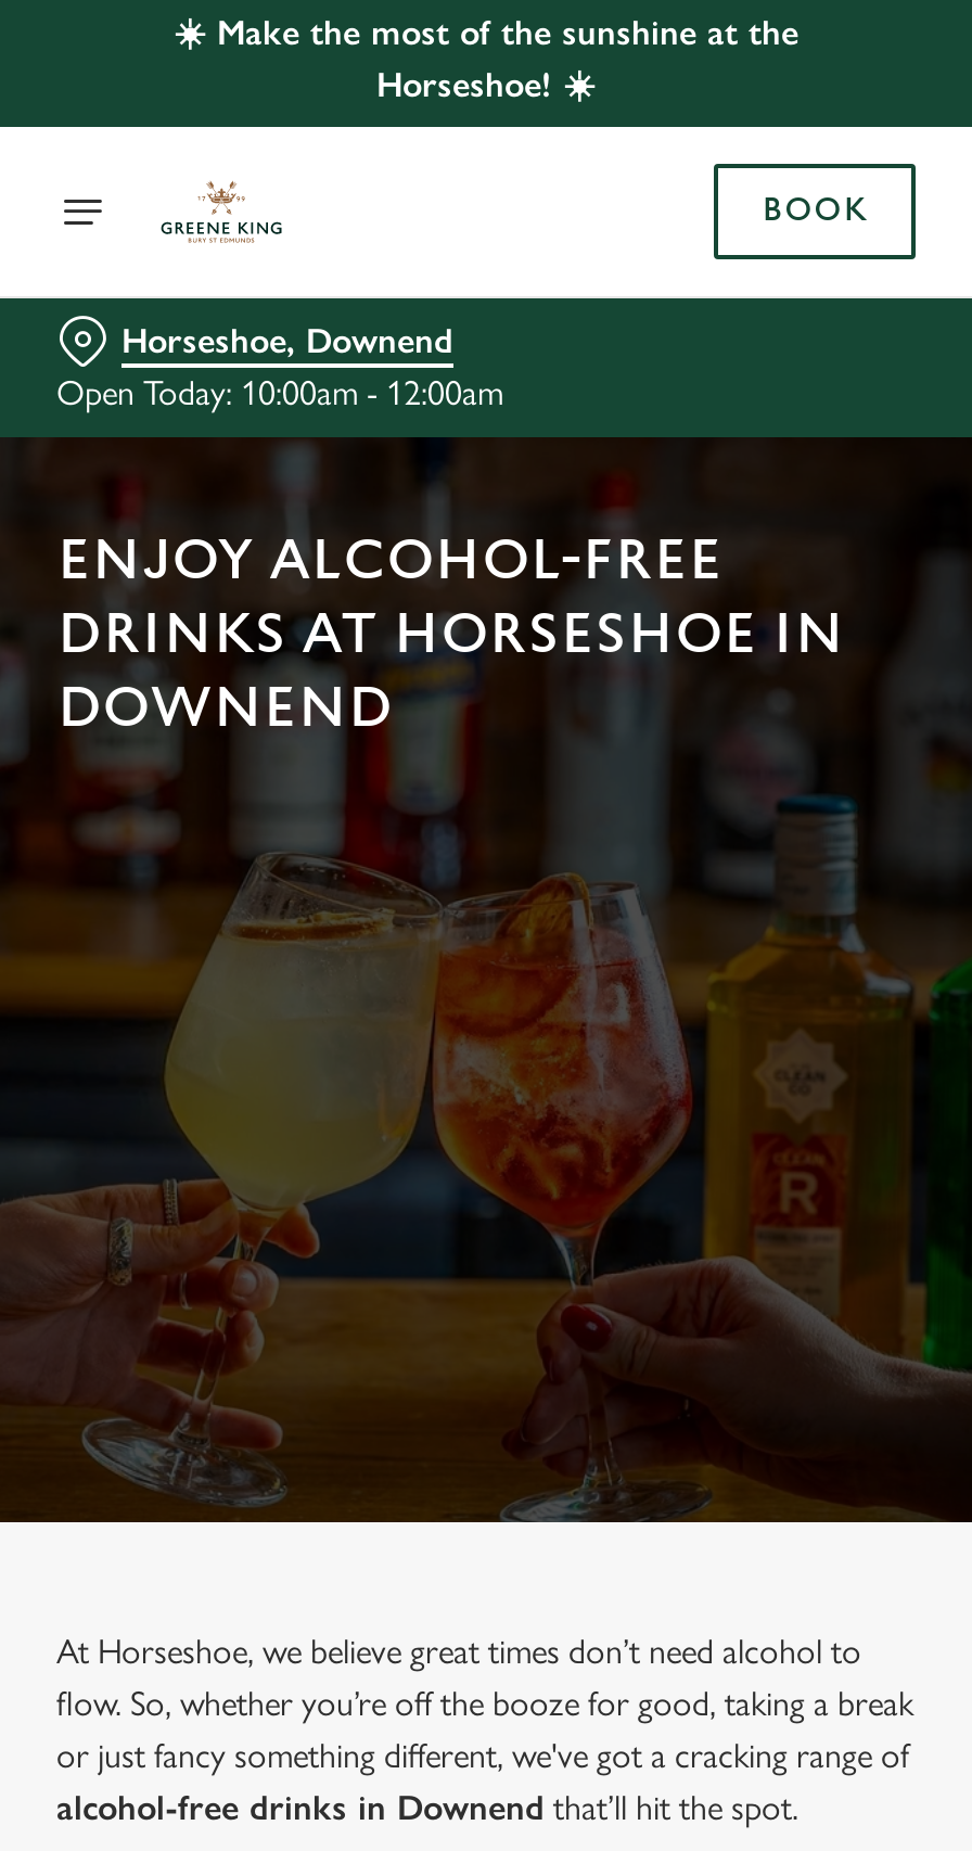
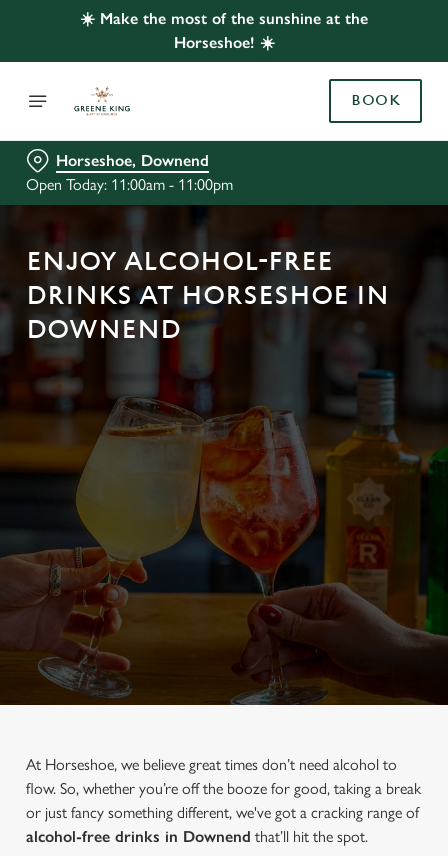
[56,372,503,413] Open Today: 10:00am - 12:00am -> [26,175,233,194] Open Today: 11:00am - 11:00pm

